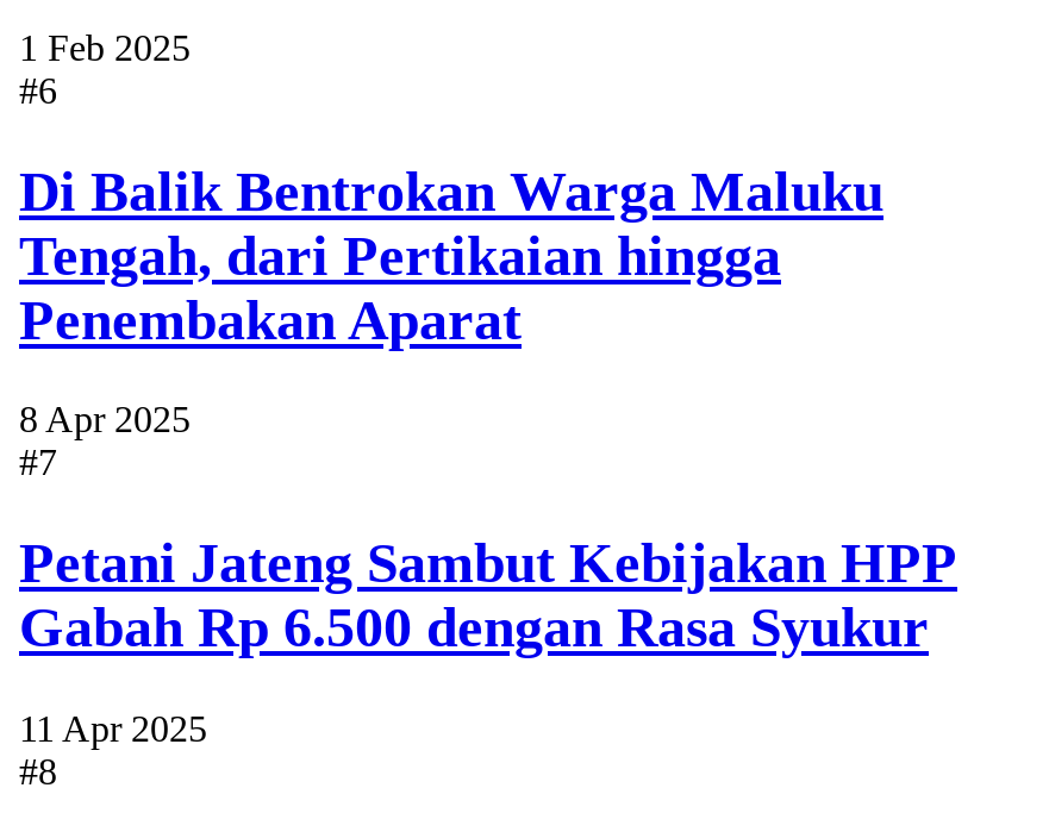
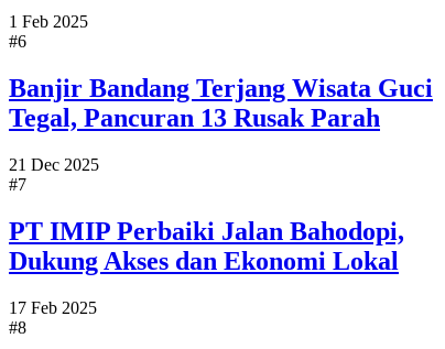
[19,160,883,350] Di Balik Bentrokan Warga Maluku | Tengah, dari Pertikaian hingga | Penembakan Aparat -> [9,74,433,132] Banjir Bandang Terjang Wisata Guci | Tegal, Pancuran 13 Rusak Parah
[19,400,191,440] 8 Apr 2025 -> [9,155,99,174] 21 Dec 2025
[19,533,957,659] Petani Jateng Sambut Kebijakan HPP | Gabah Rp 6.500 dengan Rasa Syukur -> [9,217,404,275] PT IMIP Perbaiki Jalan Bahodopi, | Dukung Akses dan Ekonomi Lokal
[19,709,207,749] 11 Apr 2025 -> [9,298,97,317] 17 Feb 2025

